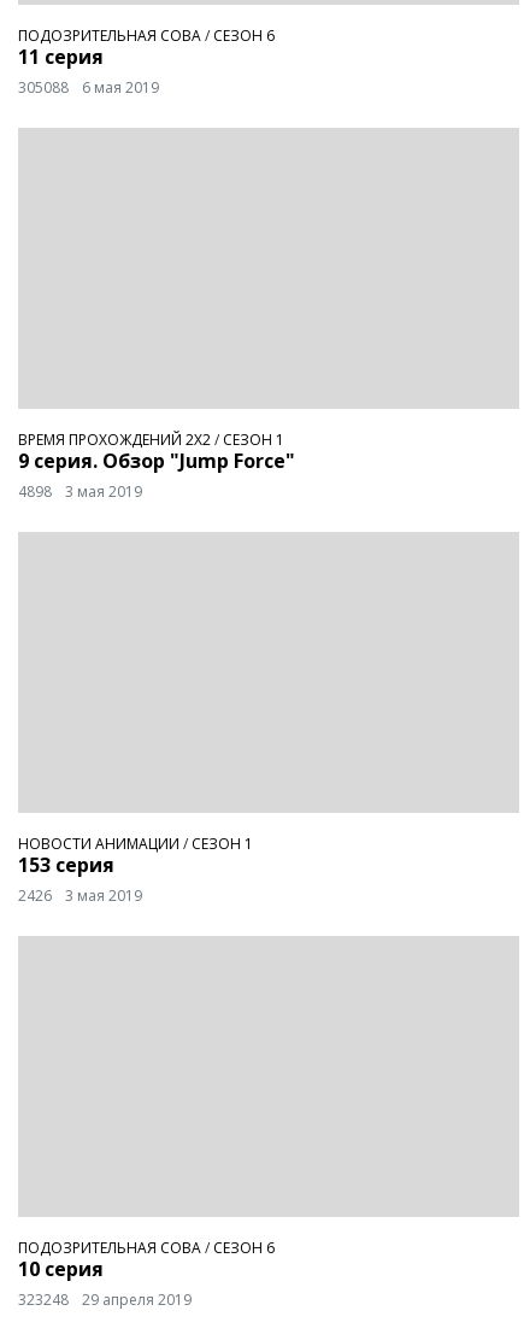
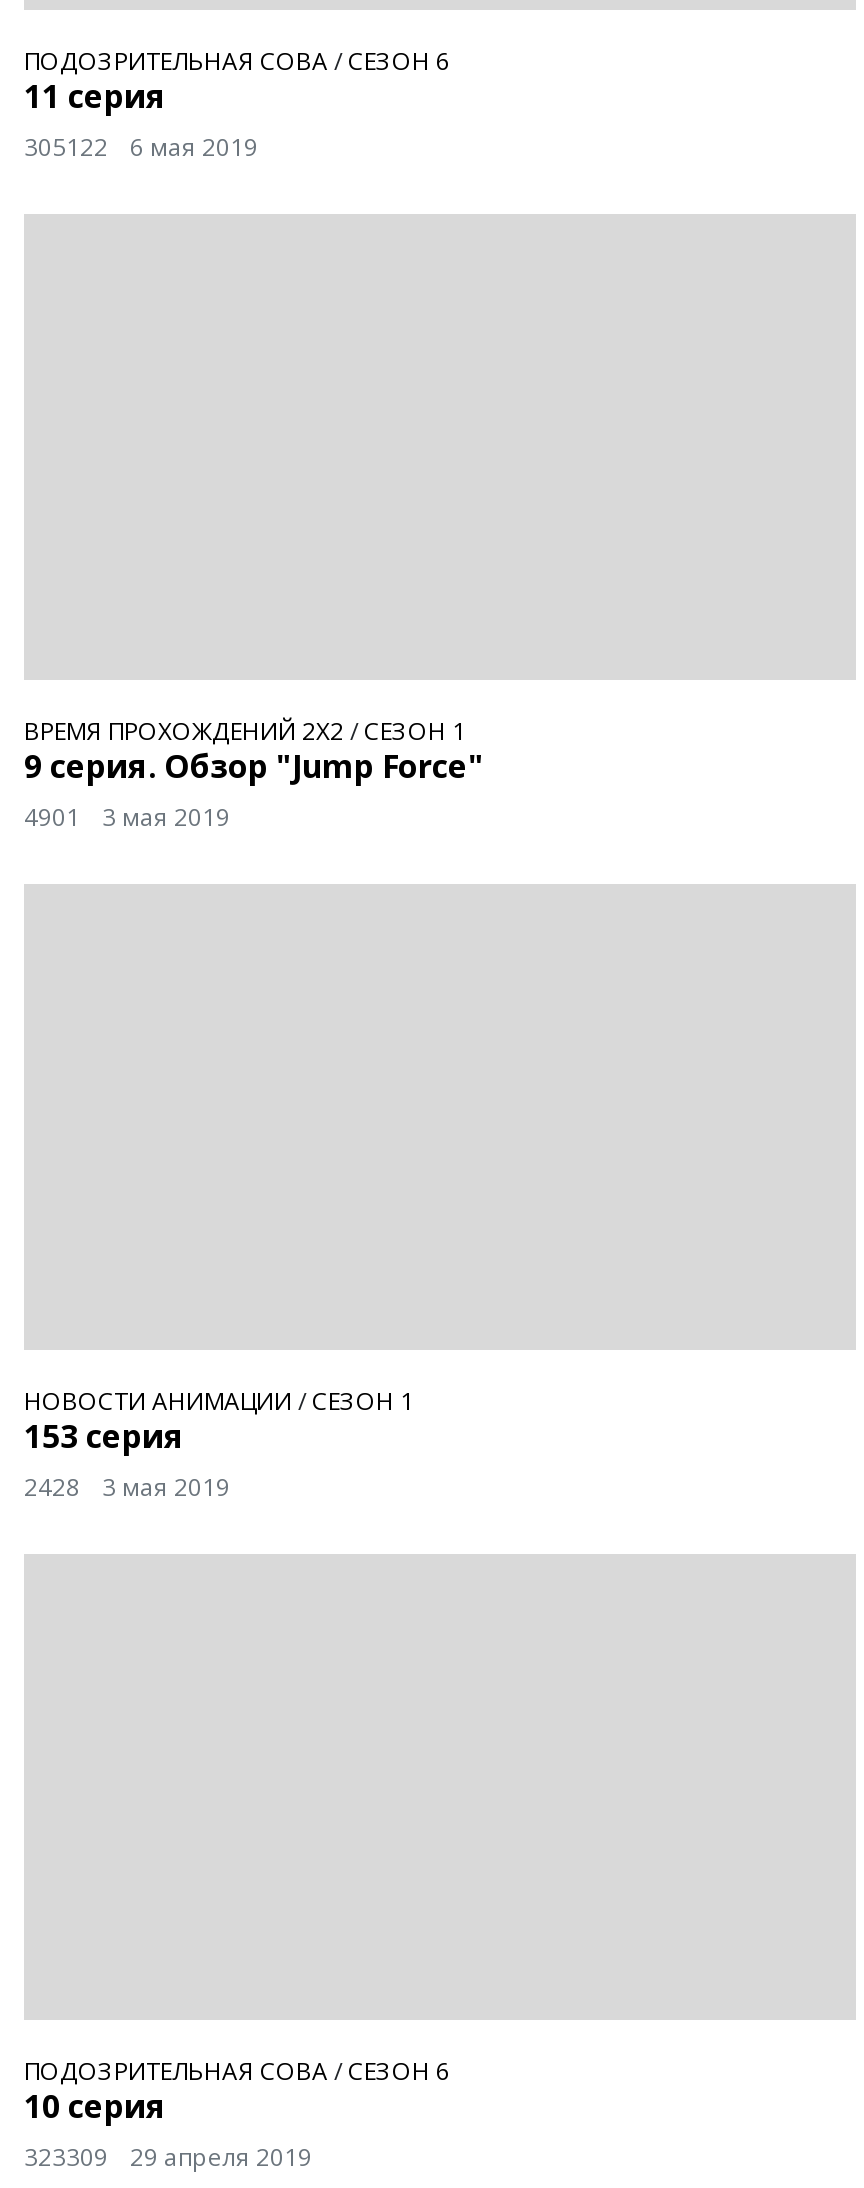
[18,77,159,98] 305088 6 мая 2019 -> [24,130,258,164] 305122 6 мая 2019
[18,481,52,502] 4898 -> [24,800,80,834] 4901
[18,885,52,906] 2426 -> [24,1470,80,1504] 2428
[18,1289,192,1310] 323248 29 апреля 2019 -> [24,2140,312,2174] 323309 29 апреля 2019

